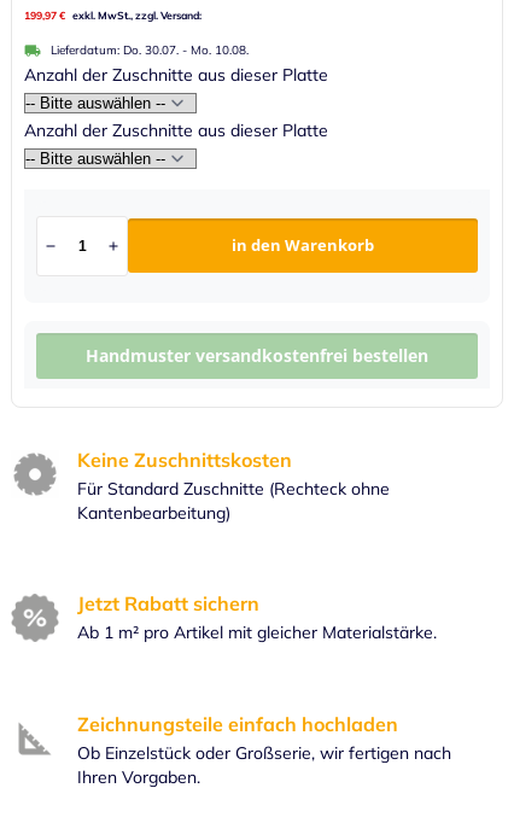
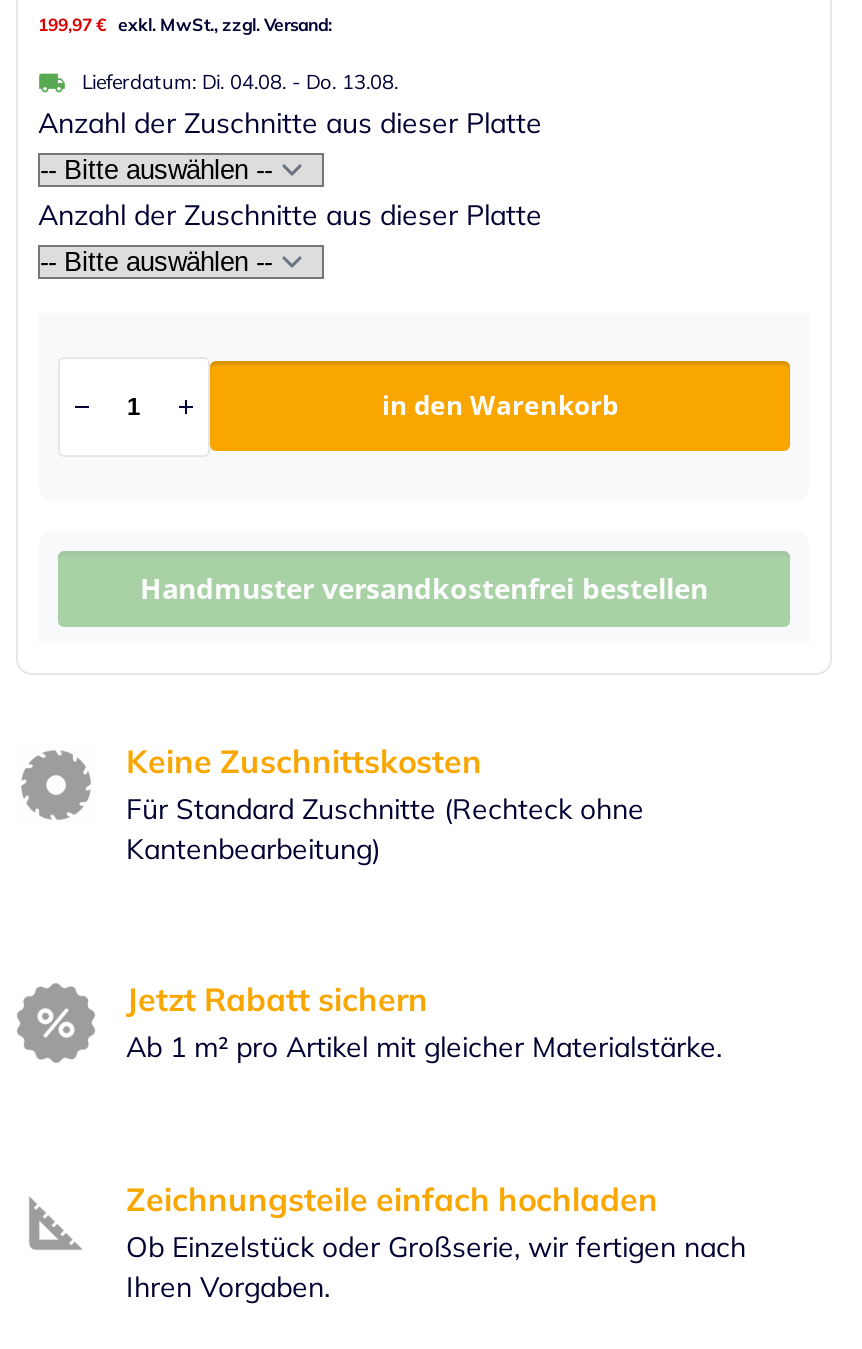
[47,42,249,57] Lieferdatum: Do. 30.07. - Mo. 10.08. -> [76,68,398,94] Lieferdatum: Di. 04.08. - Do. 13.08.

